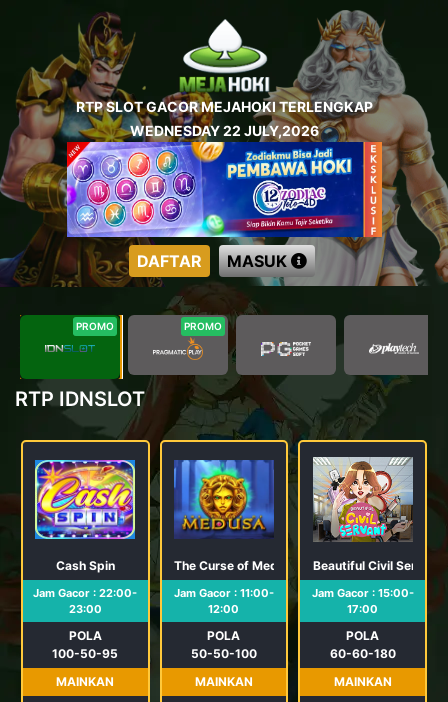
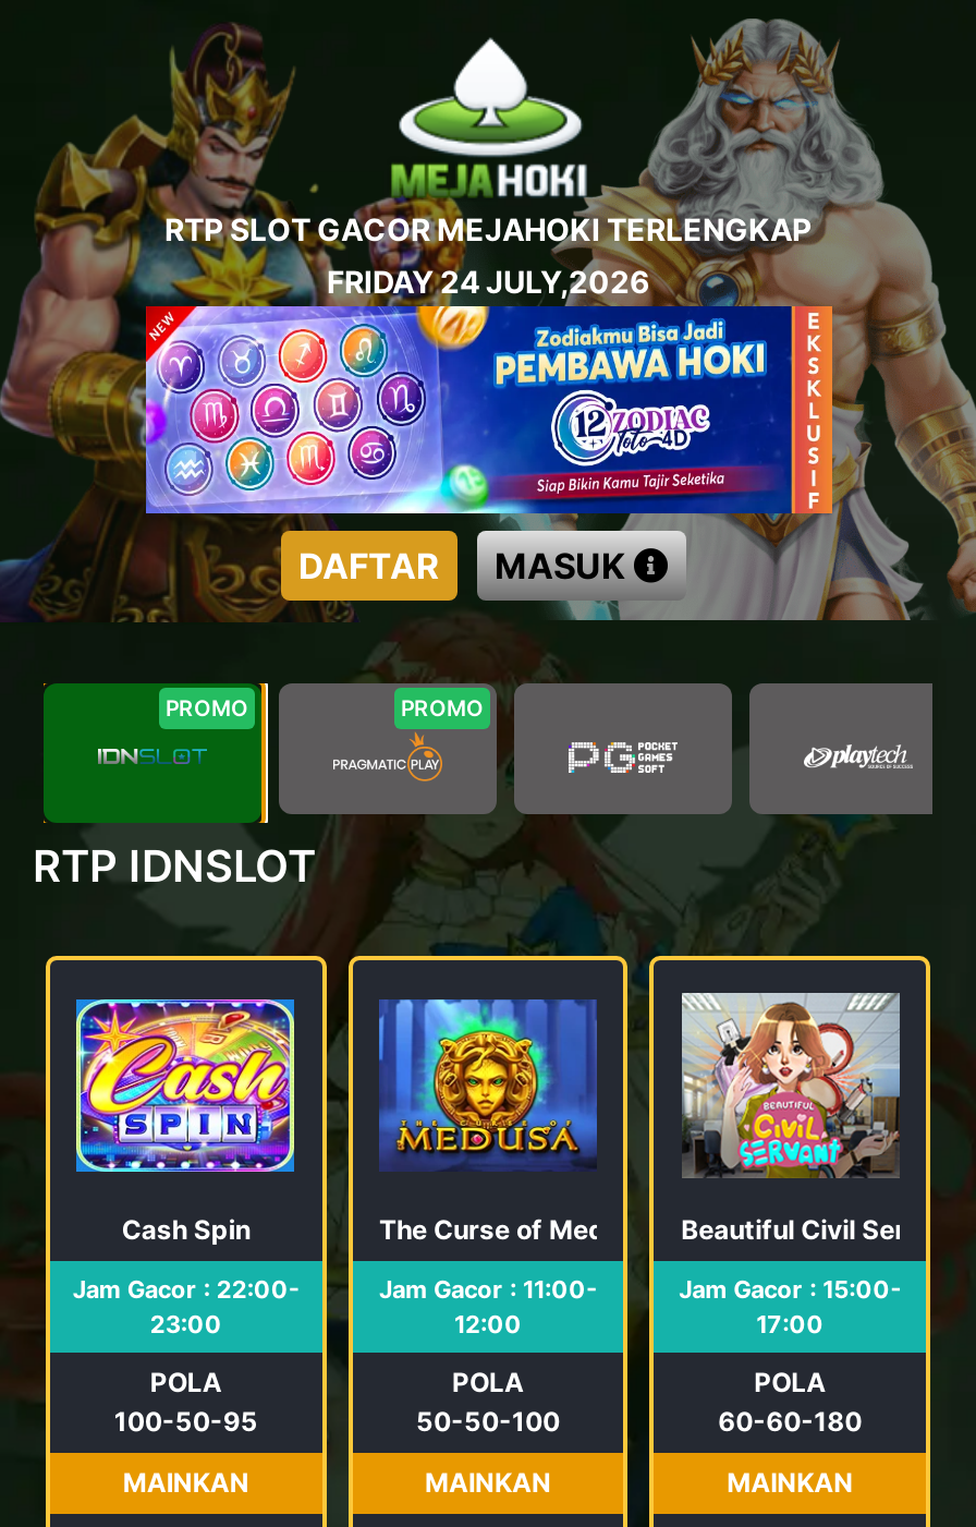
[129,122,318,139] WEDNESDAY 22 JULY,2026 -> [327,263,649,300] FRIDAY 24 JULY,2026

